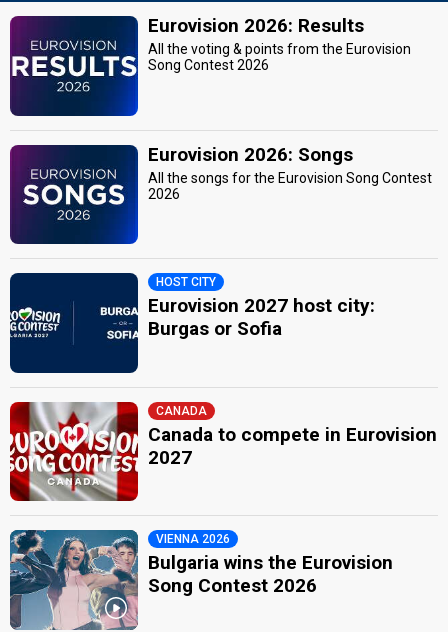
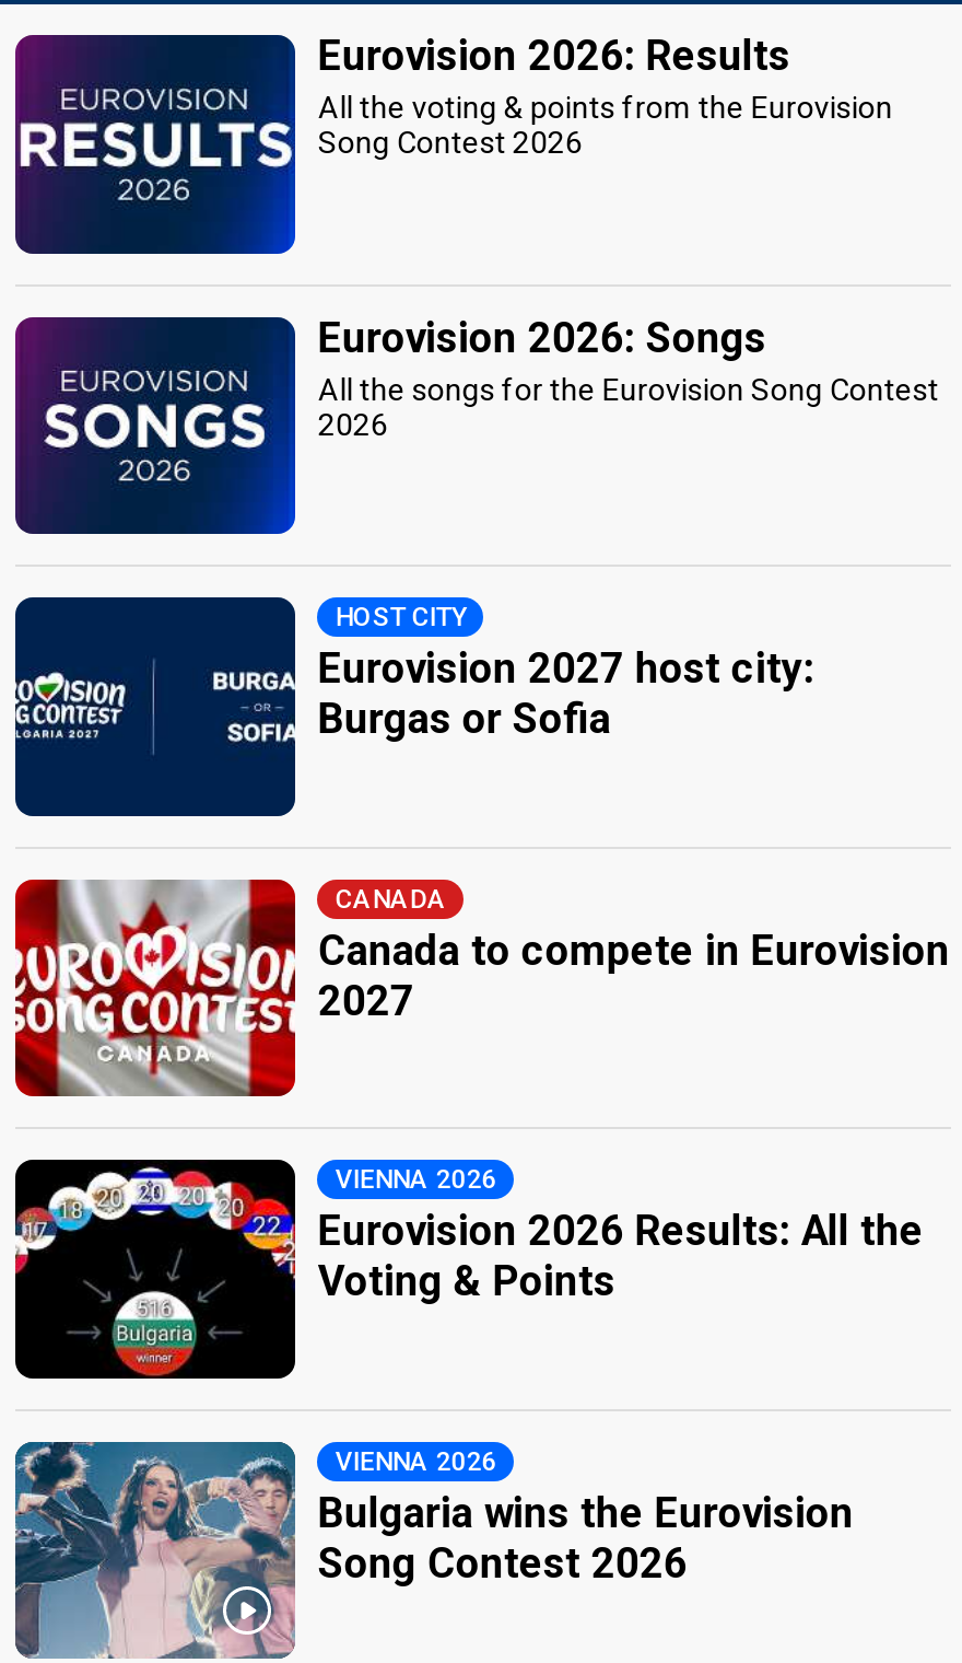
none -> [13,1160,924,1383] [image] | Eurovision 2026 Results: All the | Voting & Points
none -> [335,1445,497,1476] VIENNA 2026

